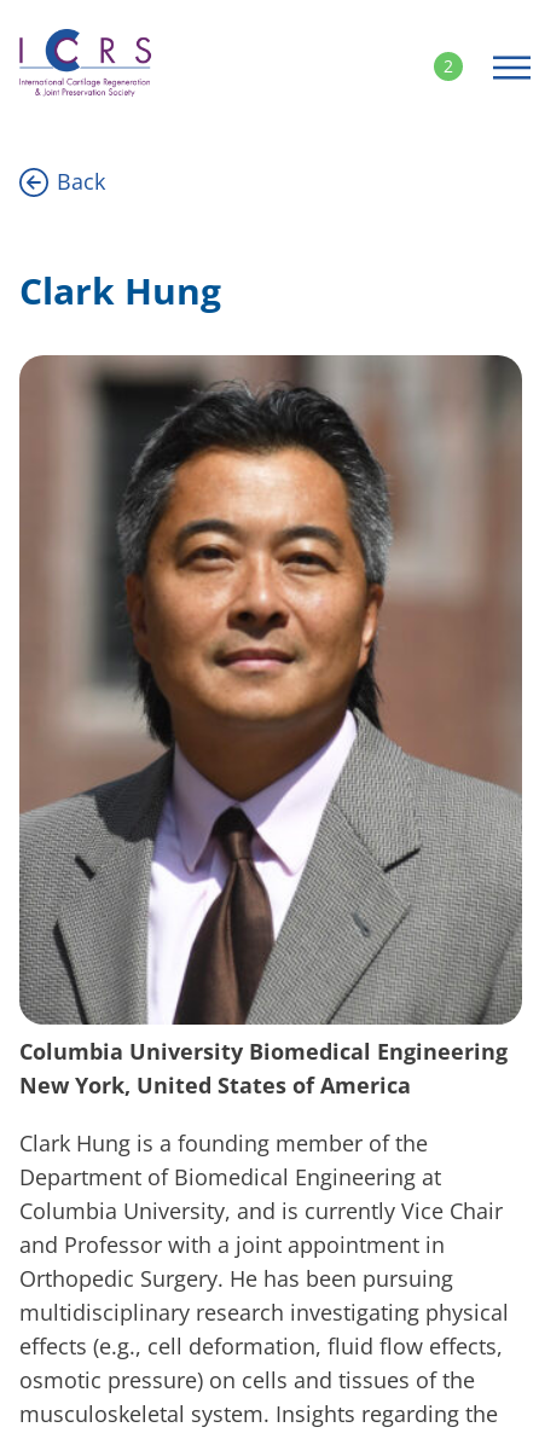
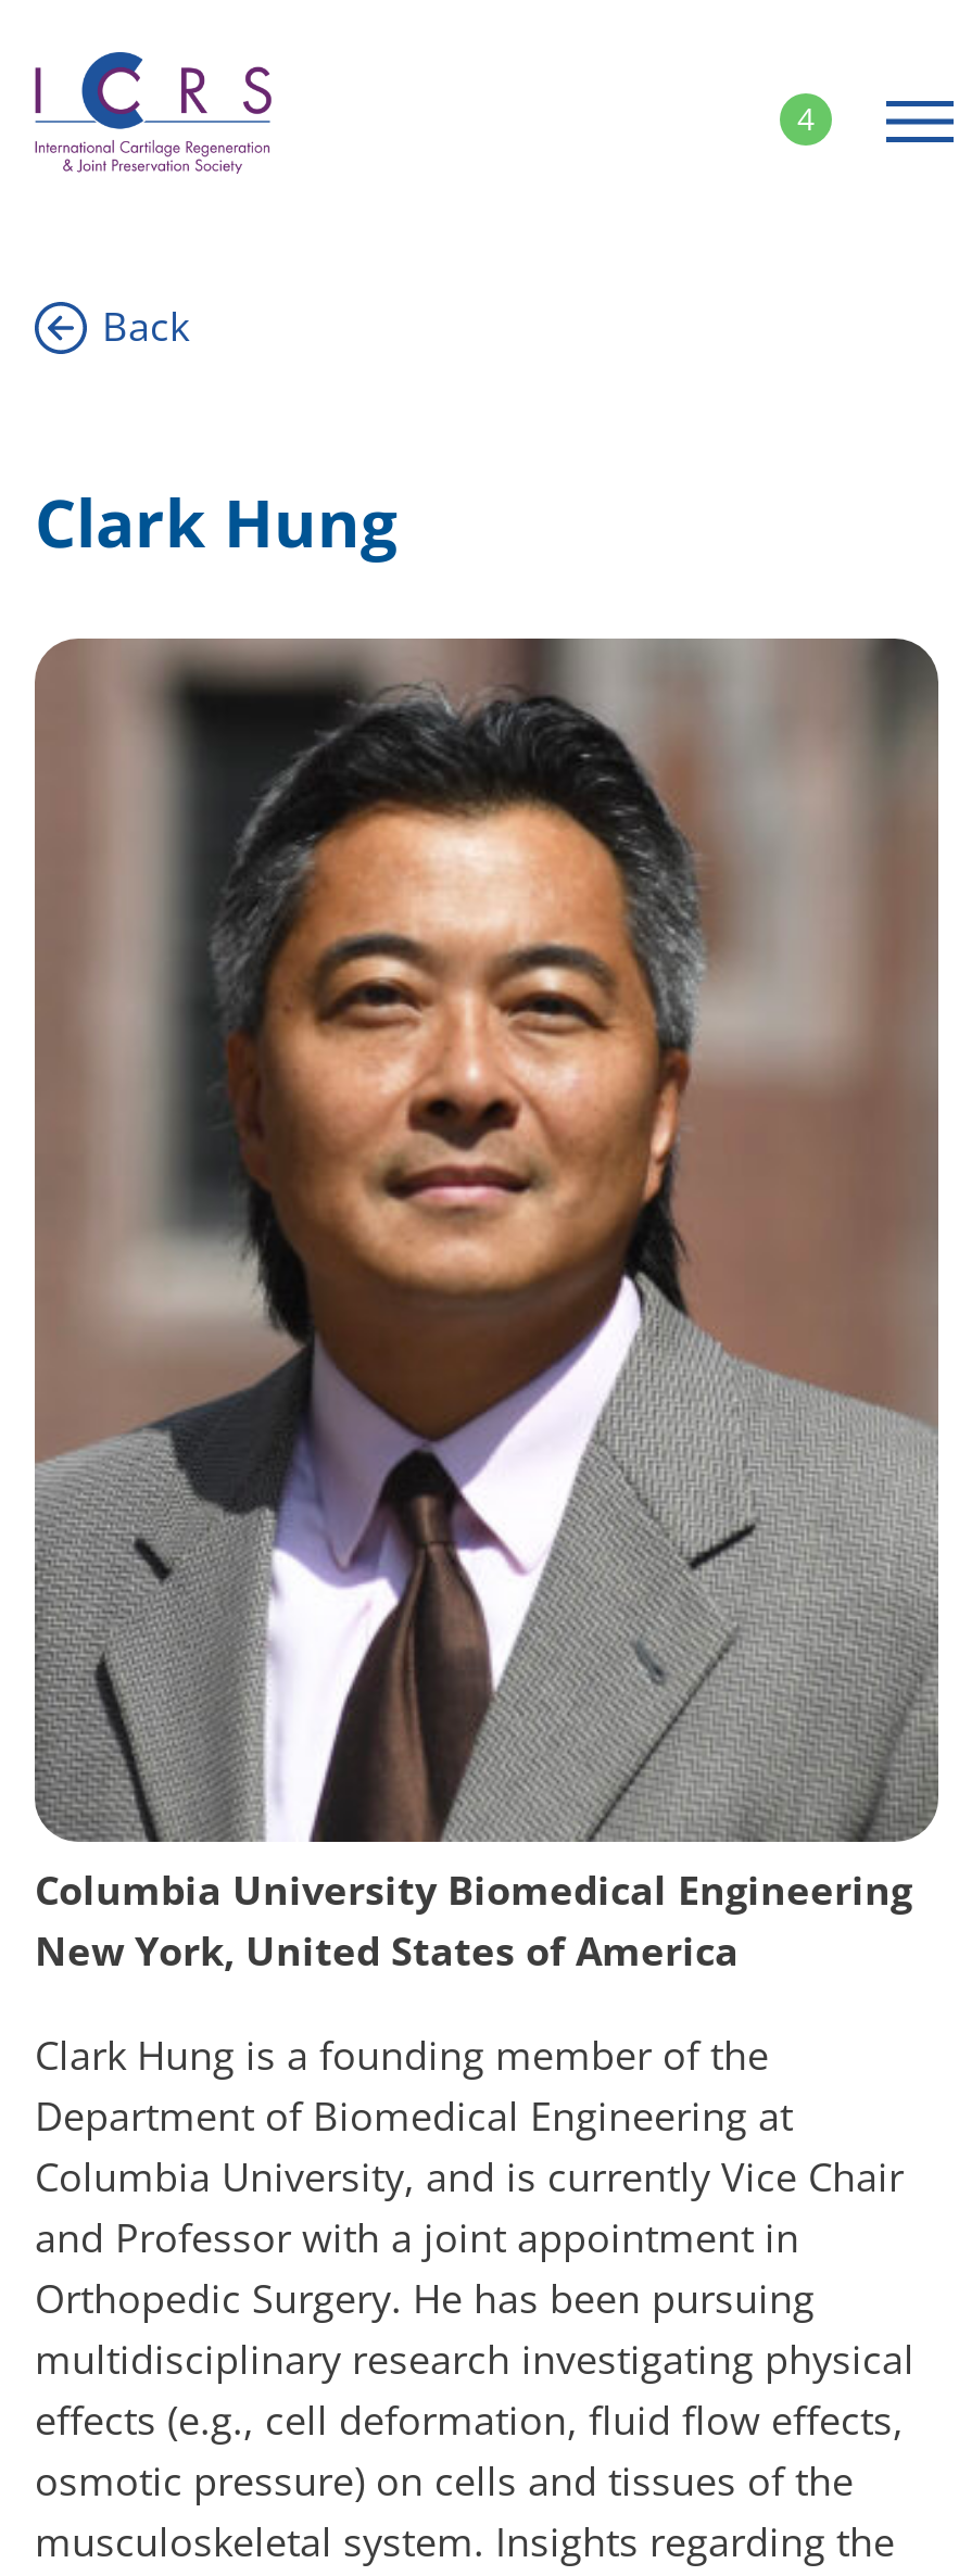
[444,54,453,77] 2 -> [797,98,815,139] 4

